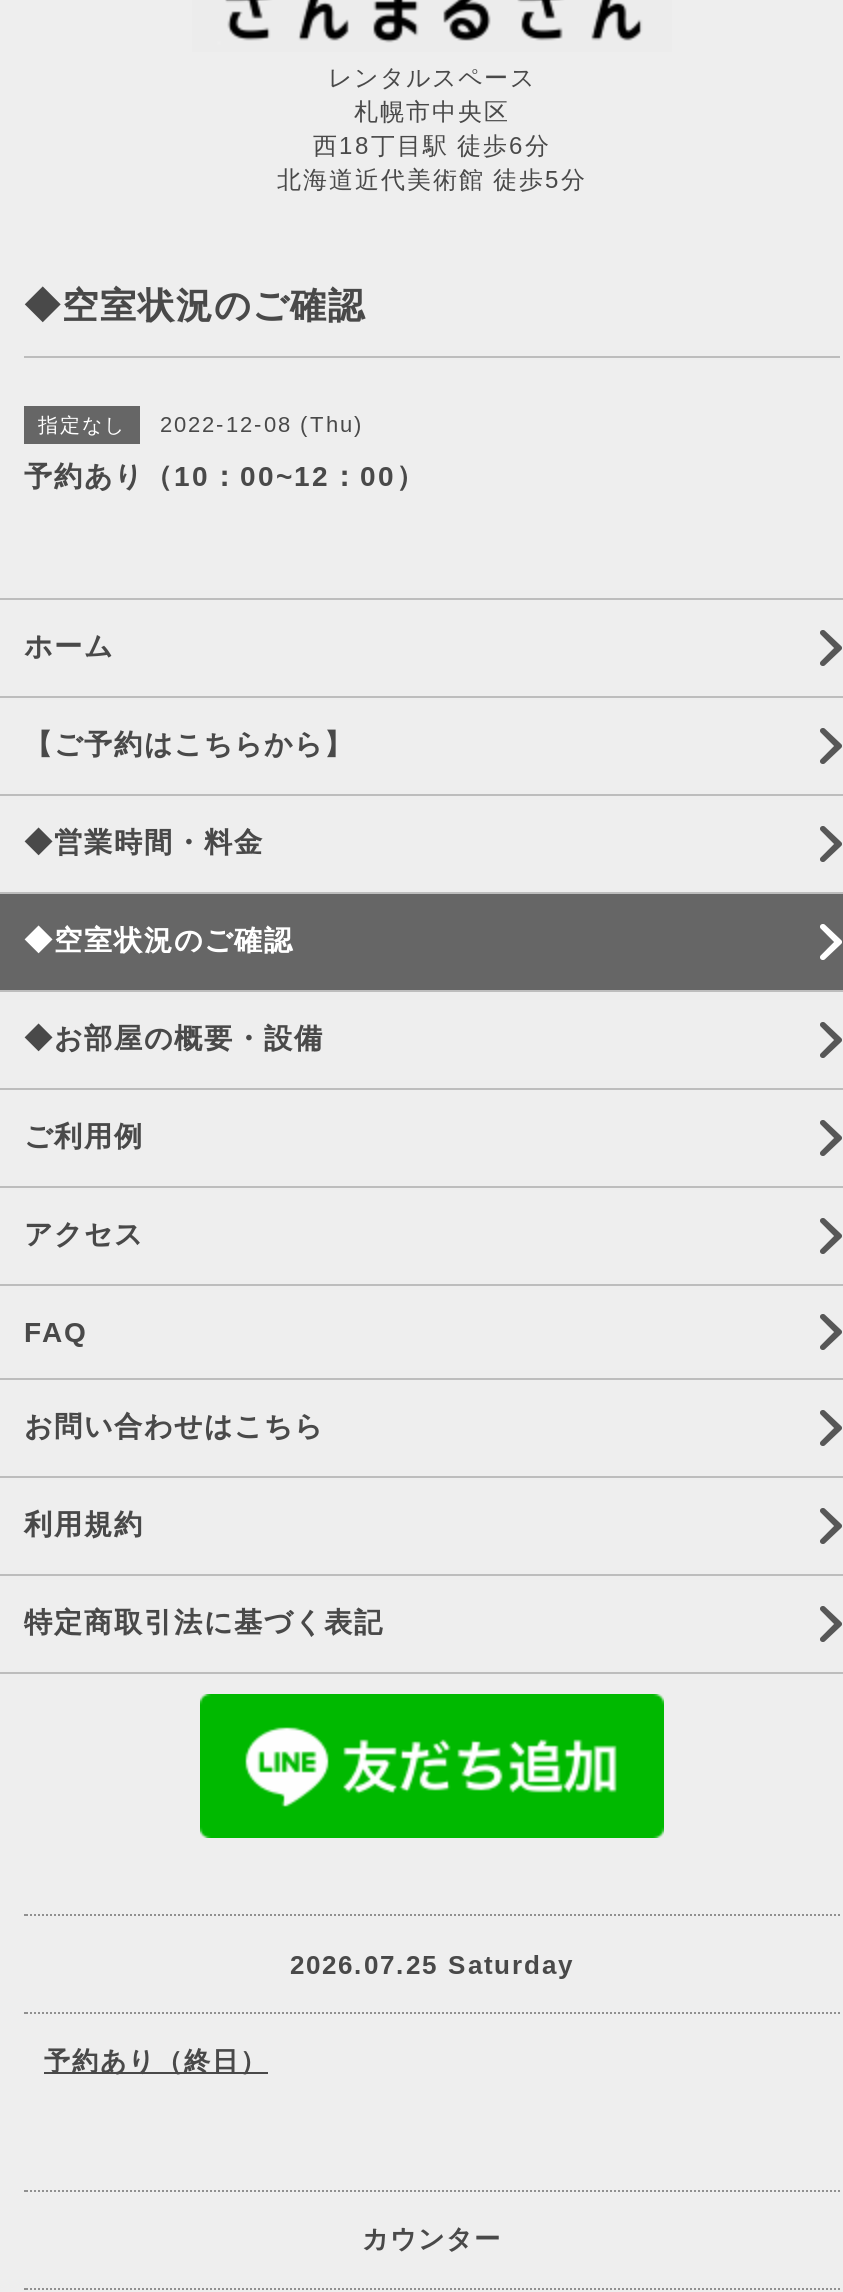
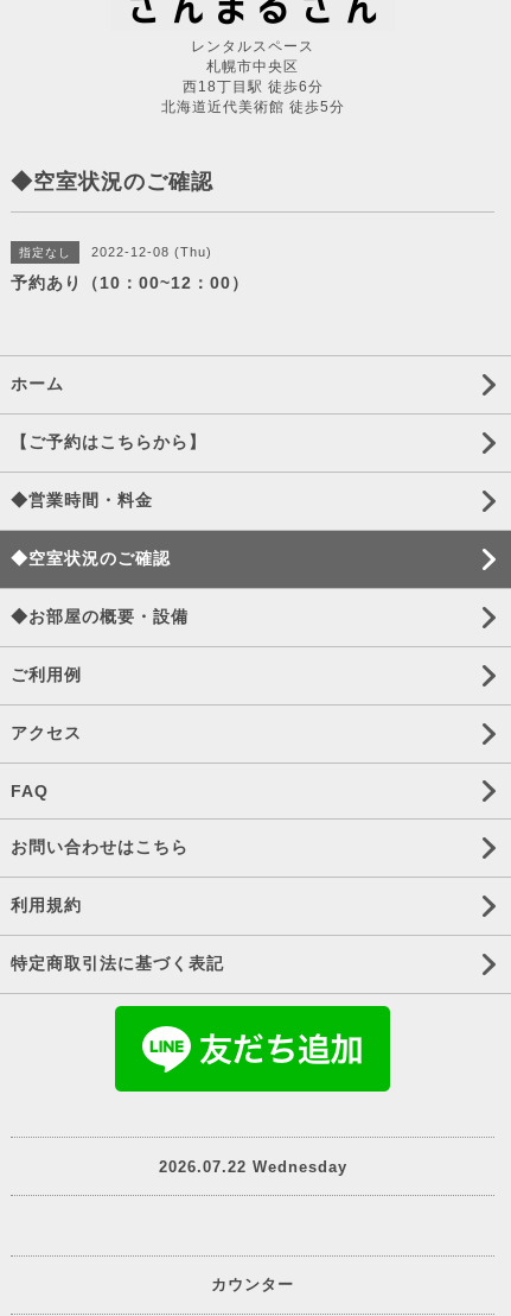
[44,1949,574,2076] 2026.07.25 Saturday | 予約あり（終日） -> [158,1157,347,1175] 2026.07.22 Wednesday

